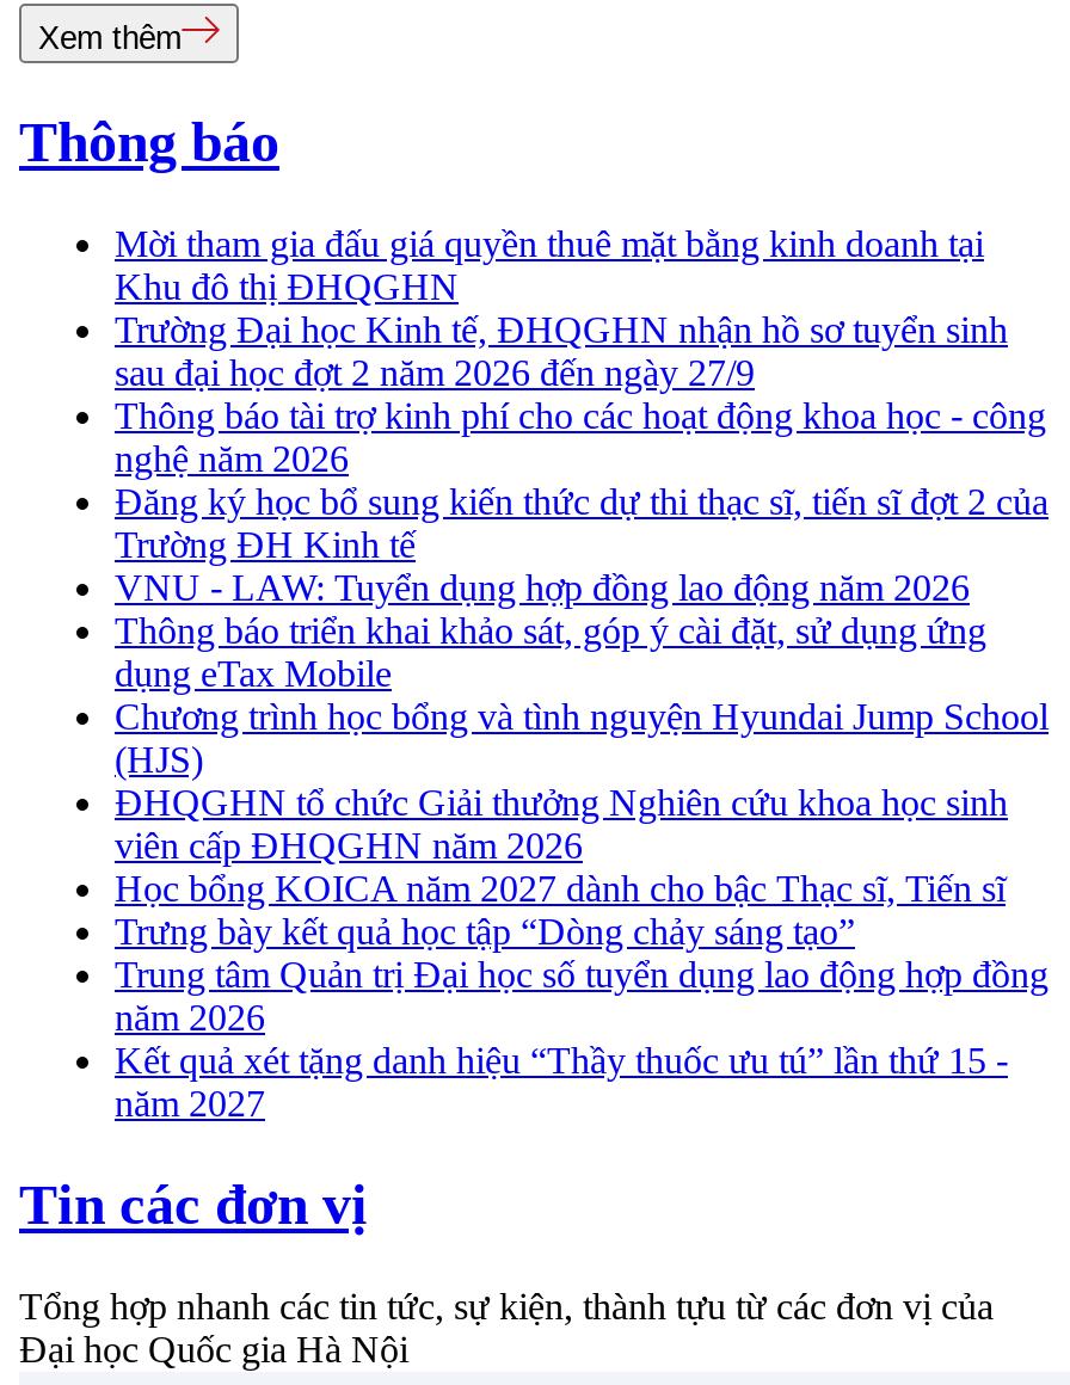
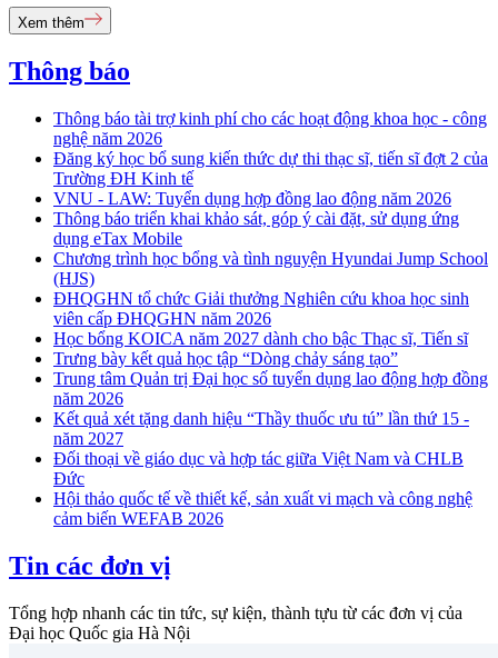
[115,224,1008,393] Mời tham gia đấu giá quyền thuê mặt bằng kinh doanh tại | Khu đô thị ĐHQGHN | Trường Đại học Kinh tế, ĐHQGHN nhận hồ sơ tuyển sinh | sau đại học đợt 2 năm 2026 đến ngày 27/9 -> none
moved [115,396,1049,1124] -> [53,109,488,448]: Thông báo tài trợ kinh phí cho các hoạt động khoa học - công | nghệ năm 2026 | Đăng ký học bổ sung kiến thức dự thi thạc sĩ, tiến sĩ đợt 2 của | ... | Kết quả xét tặng danh hiệu “Thầy thuốc ưu tú” lần thứ 15 - | năm 2027
none -> [53,449,472,528] Đối thoại về giáo dục và hợp tác giữa Việt Nam và CHLB | Đức | Hội thảo quốc tế về thiết kế, sản xuất vi mạch và công nghệ | cảm biến WEFAB 2026

